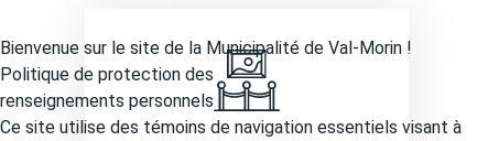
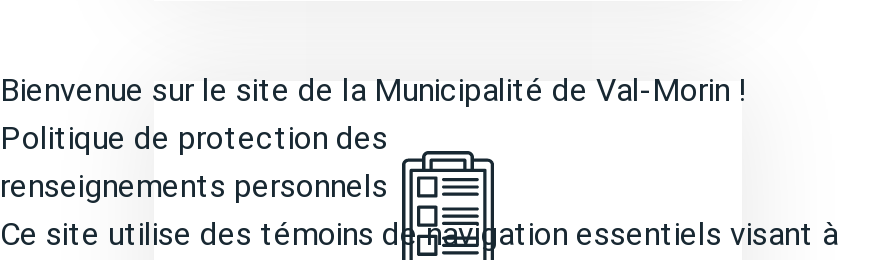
[218,61,281,113] [image] -> [396,114,508,210] [image]

